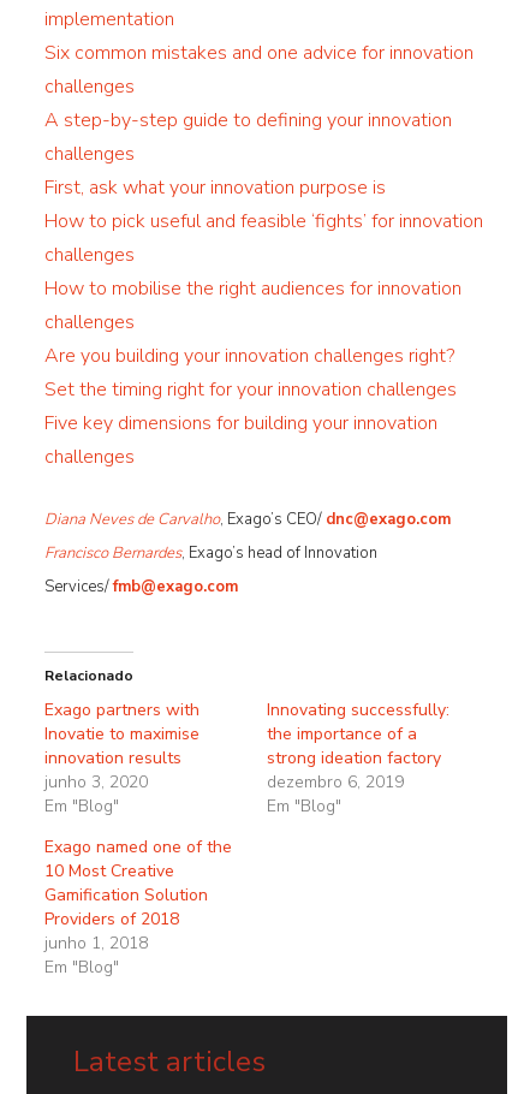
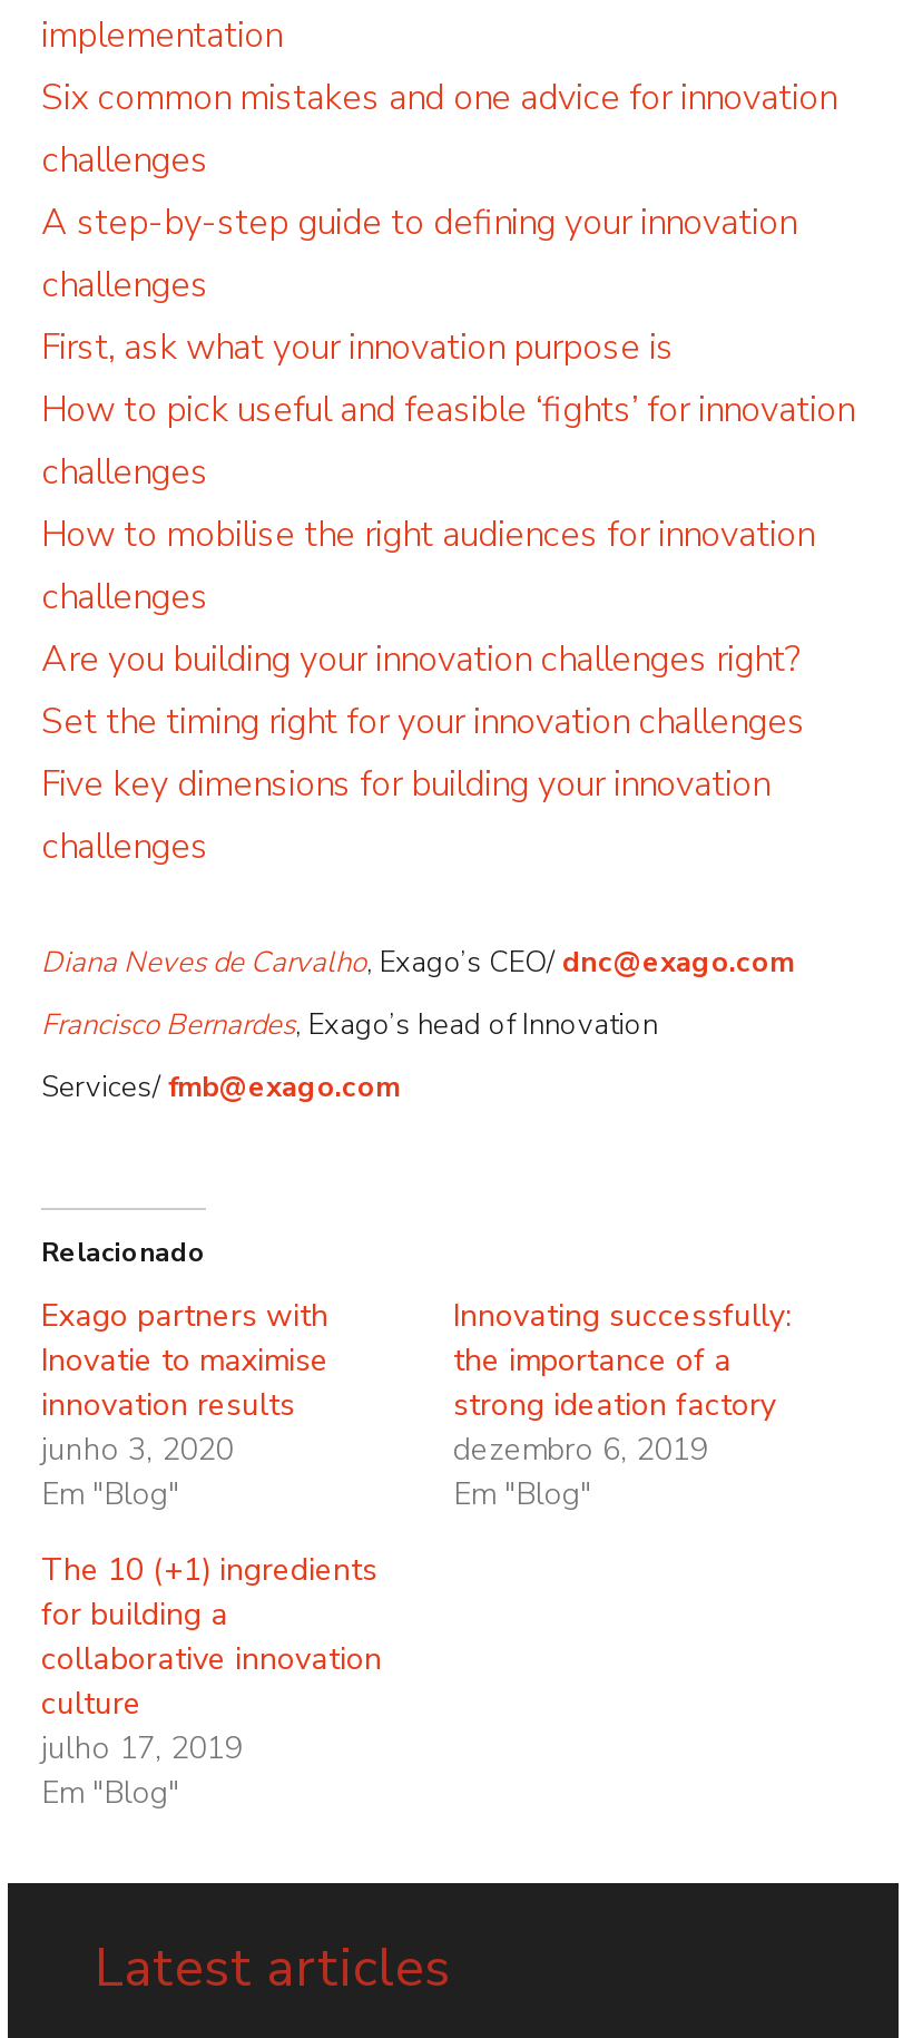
[44,835,232,954] Exago named one of the | 10 Most Creative | Gamification Solution | Providers of 2018 | junho 1, 2018 -> [41,1548,382,1769] The 10 (+1) ingredients | for building a | collaborative innovation | culture | julho 17, 2019

